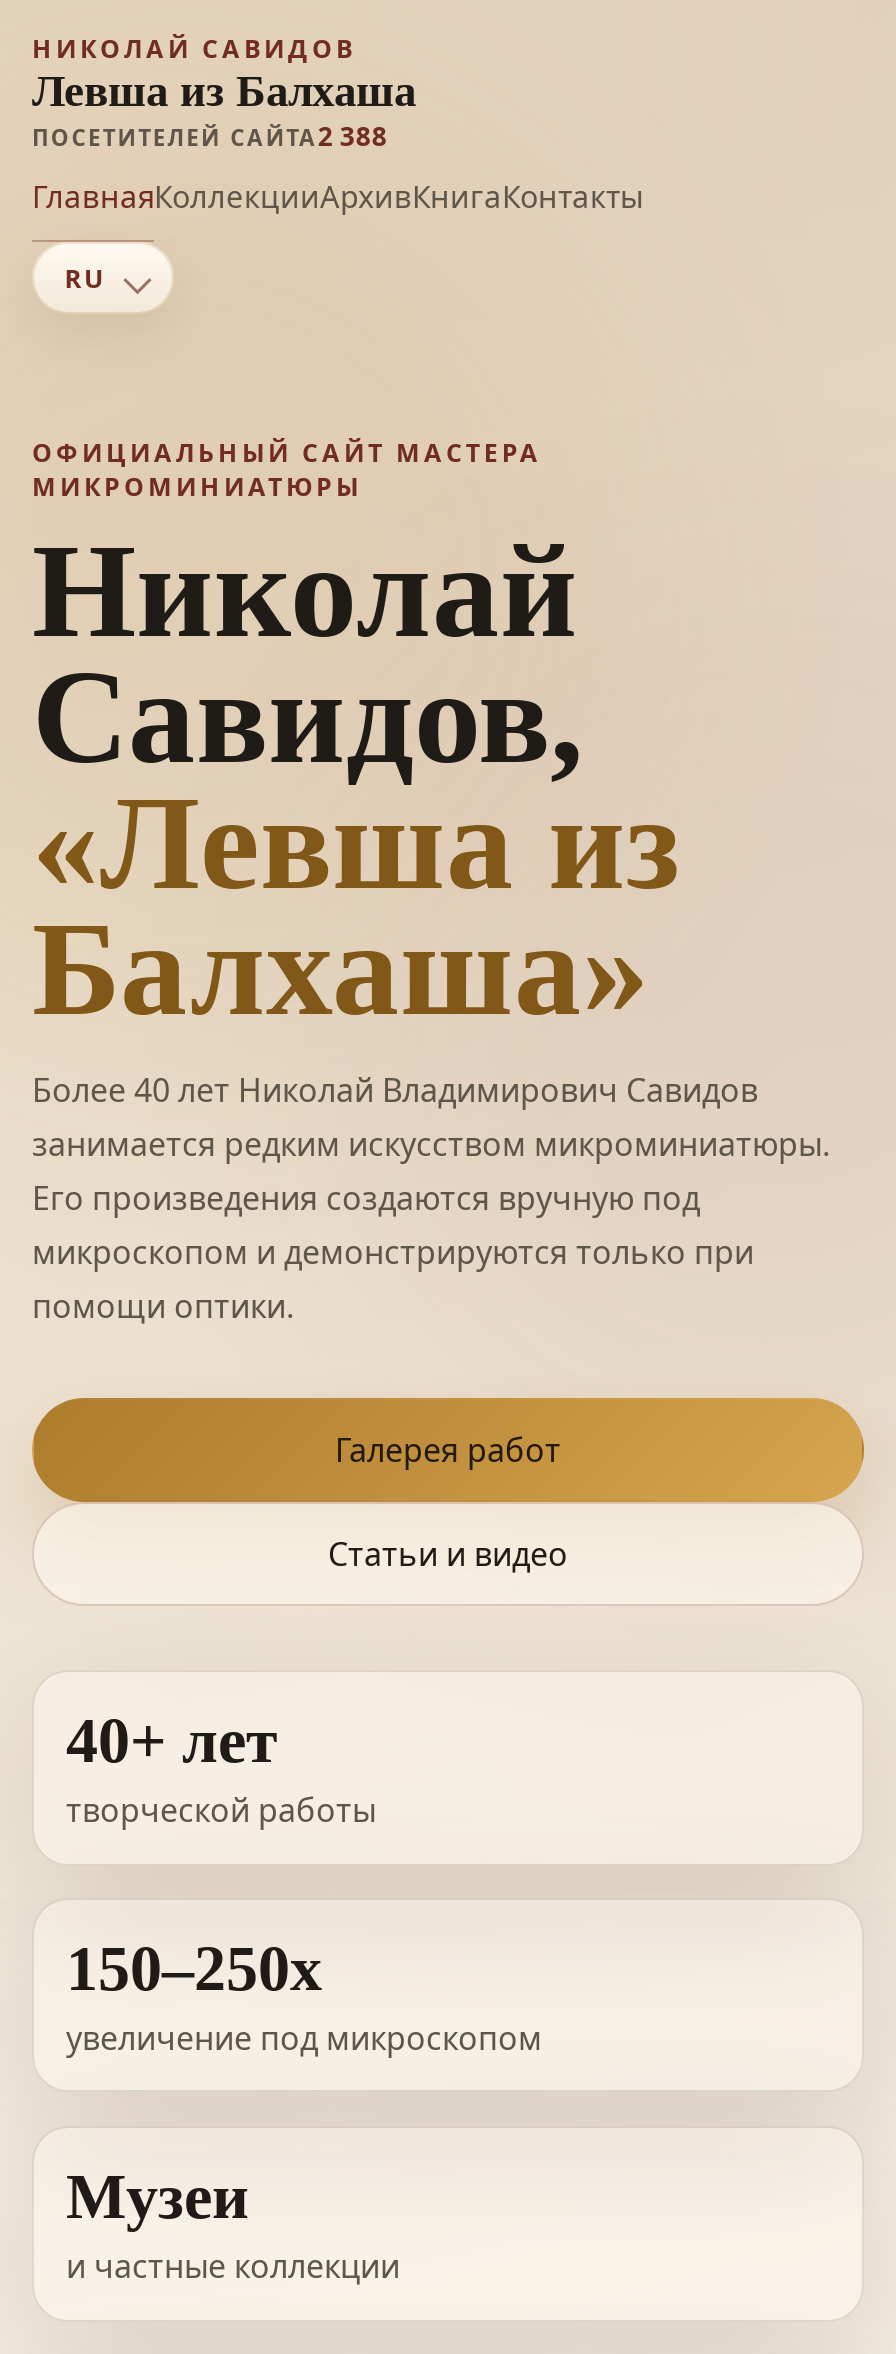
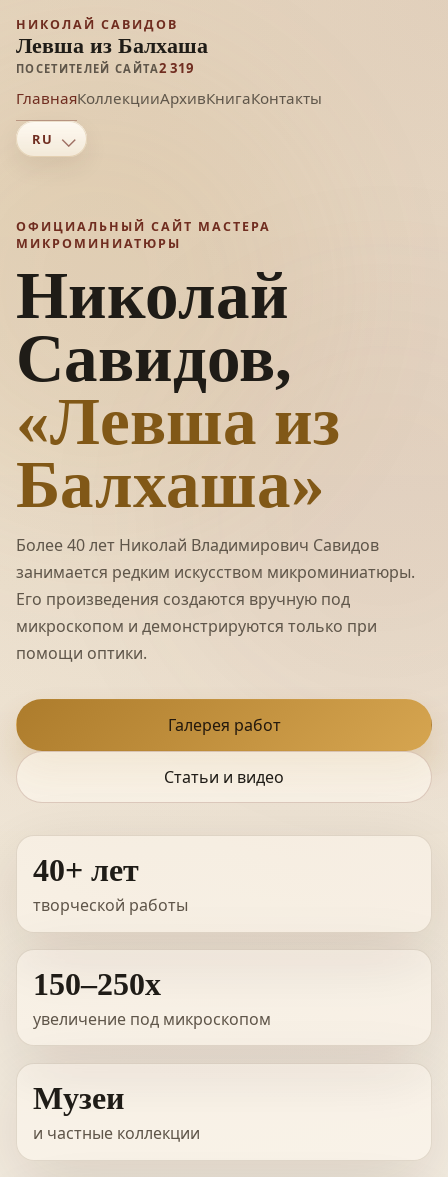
[32,119,388,155] ПОСЕТИТЕЛЕЙ САЙТА2 388 -> [16,59,194,77] ПОСЕТИТЕЛЕЙ САЙТА2 319

